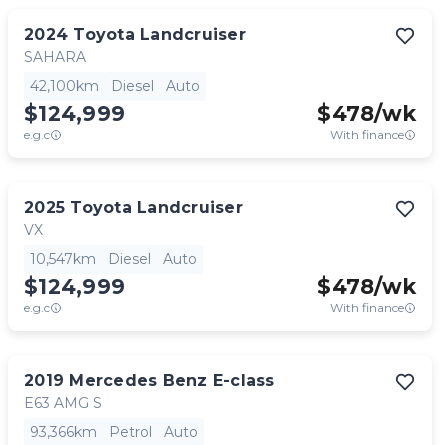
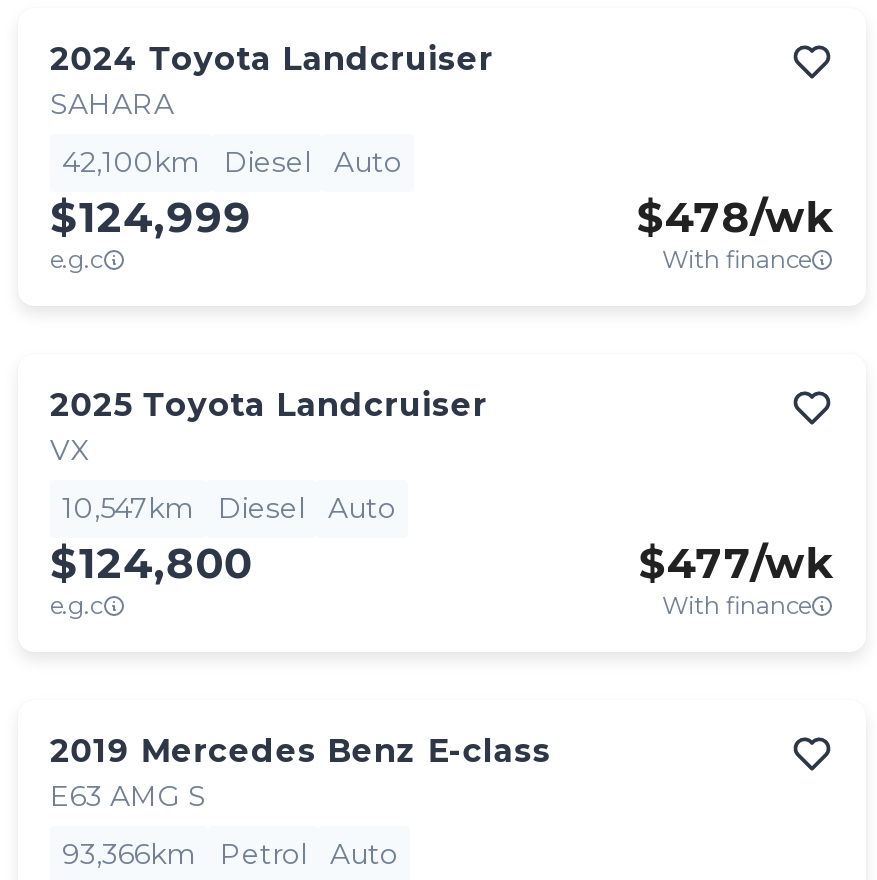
[24,274,125,299] $124,999 -> [50,538,252,588] $124,800
[317,274,416,299] $478/wk -> [638,538,834,588] $477/wk

